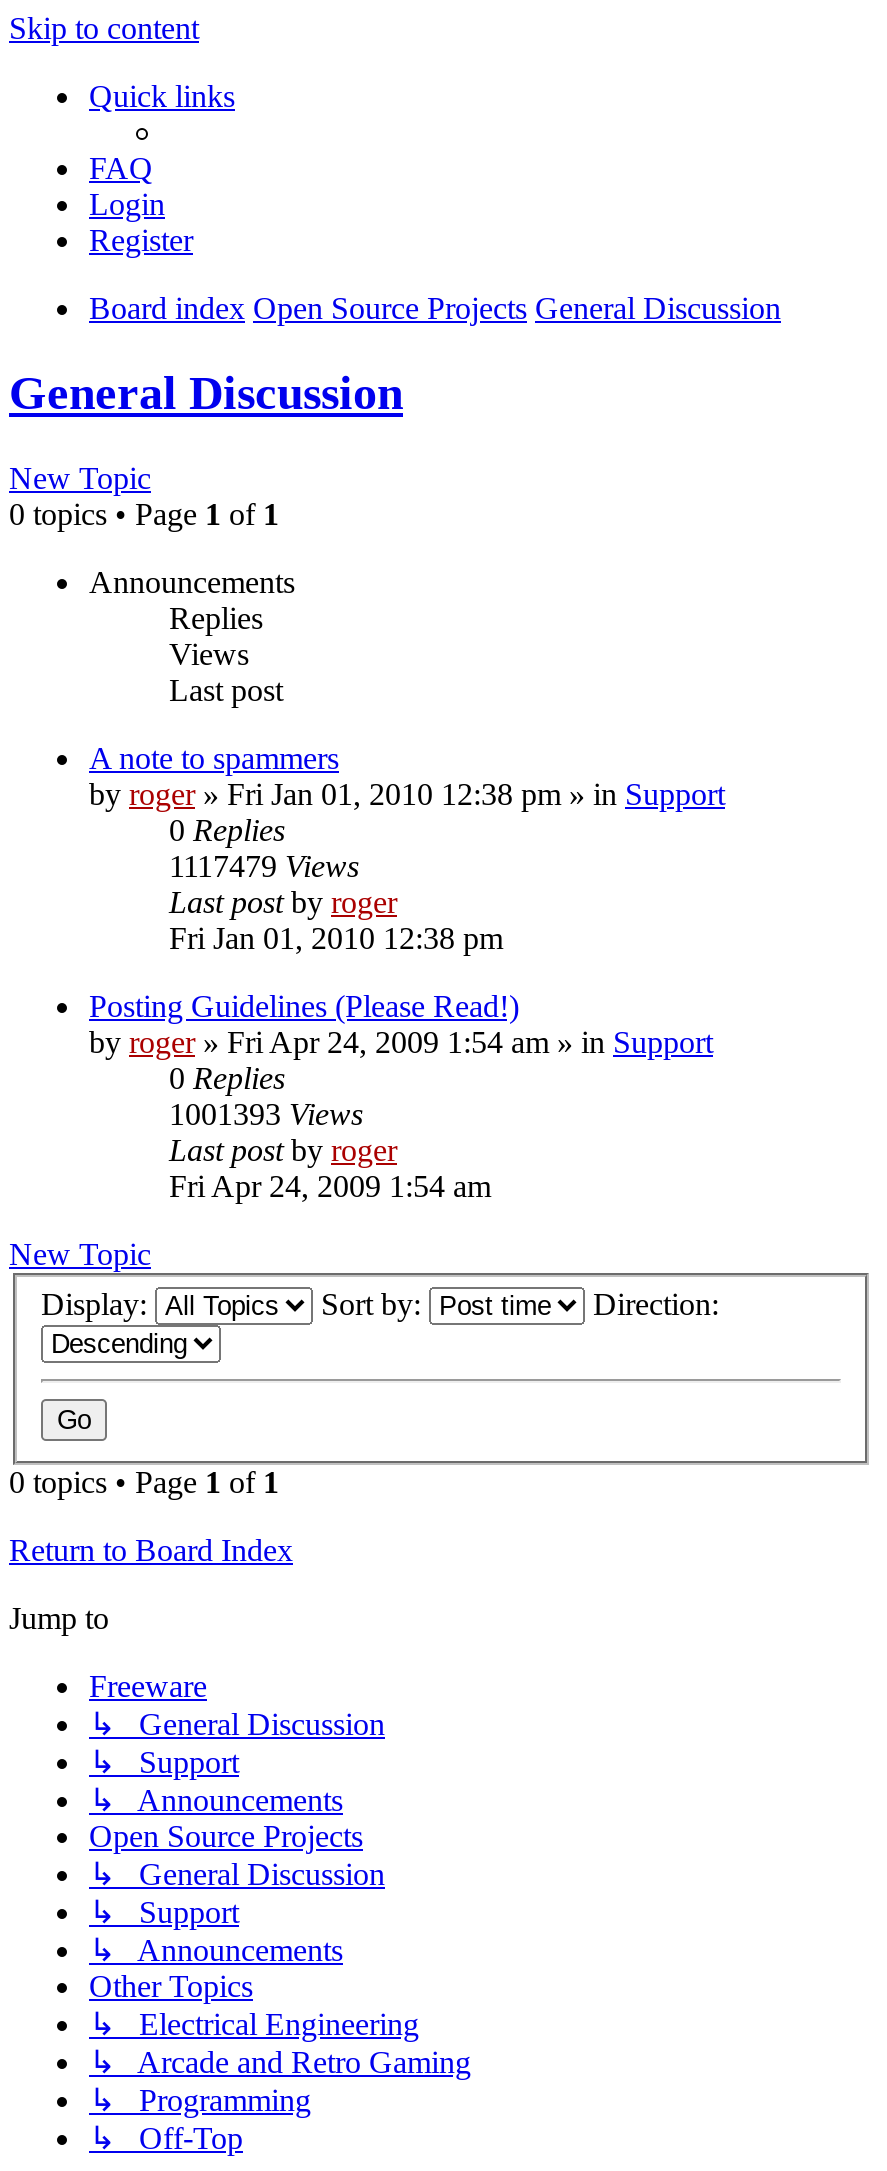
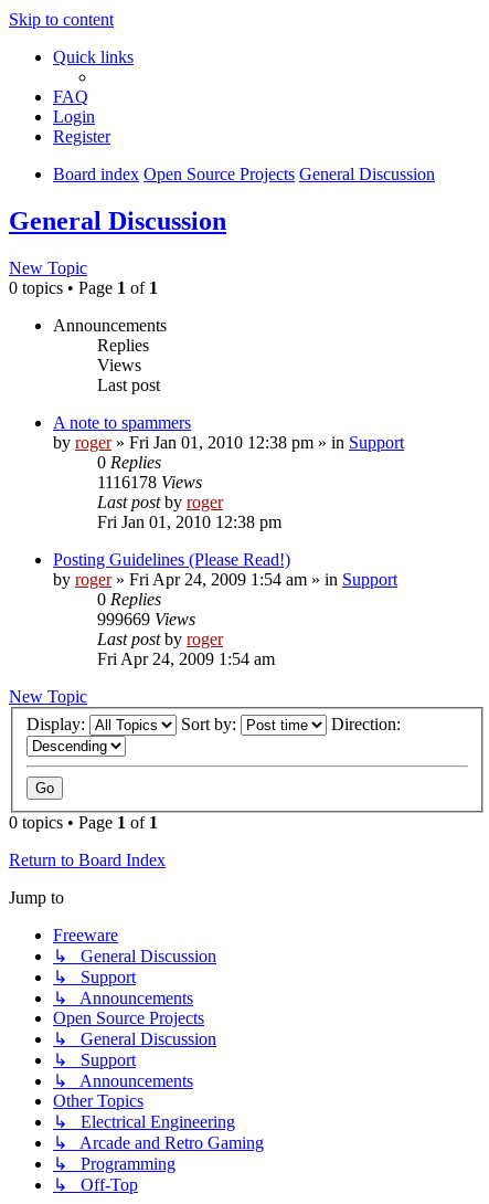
[169,848,359,882] 1117479 Views -> [97,472,202,491] 1116178 Views
[169,1096,363,1130] 1001393 Views -> [97,609,195,628] 999669 Views

